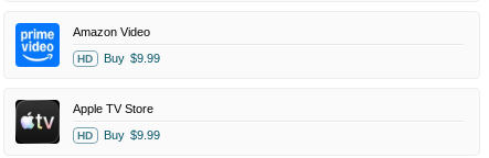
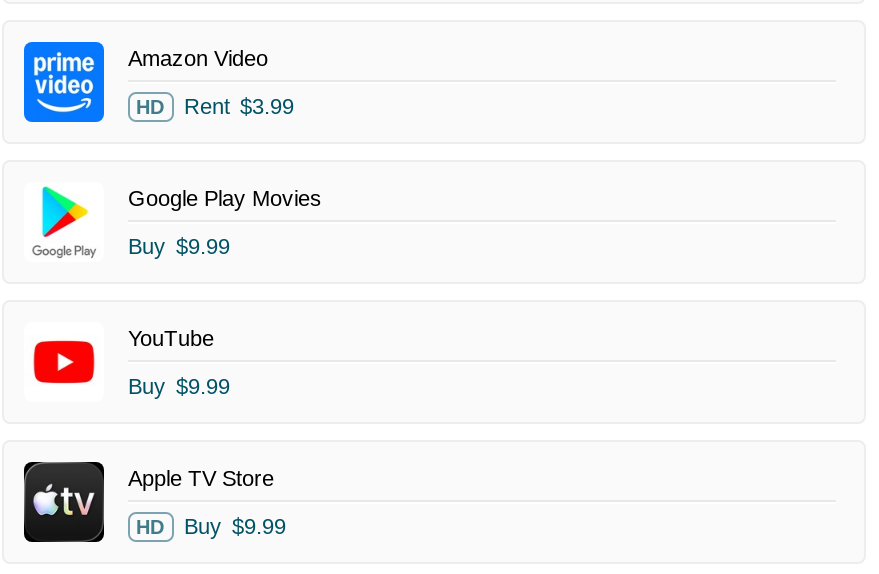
none -> [184,93,294,117] Rent $3.99
none -> [24,325,214,402] [image] | YouTube
none -> [32,185,322,258] [image] | Google Play Movies | Buy $9.99

